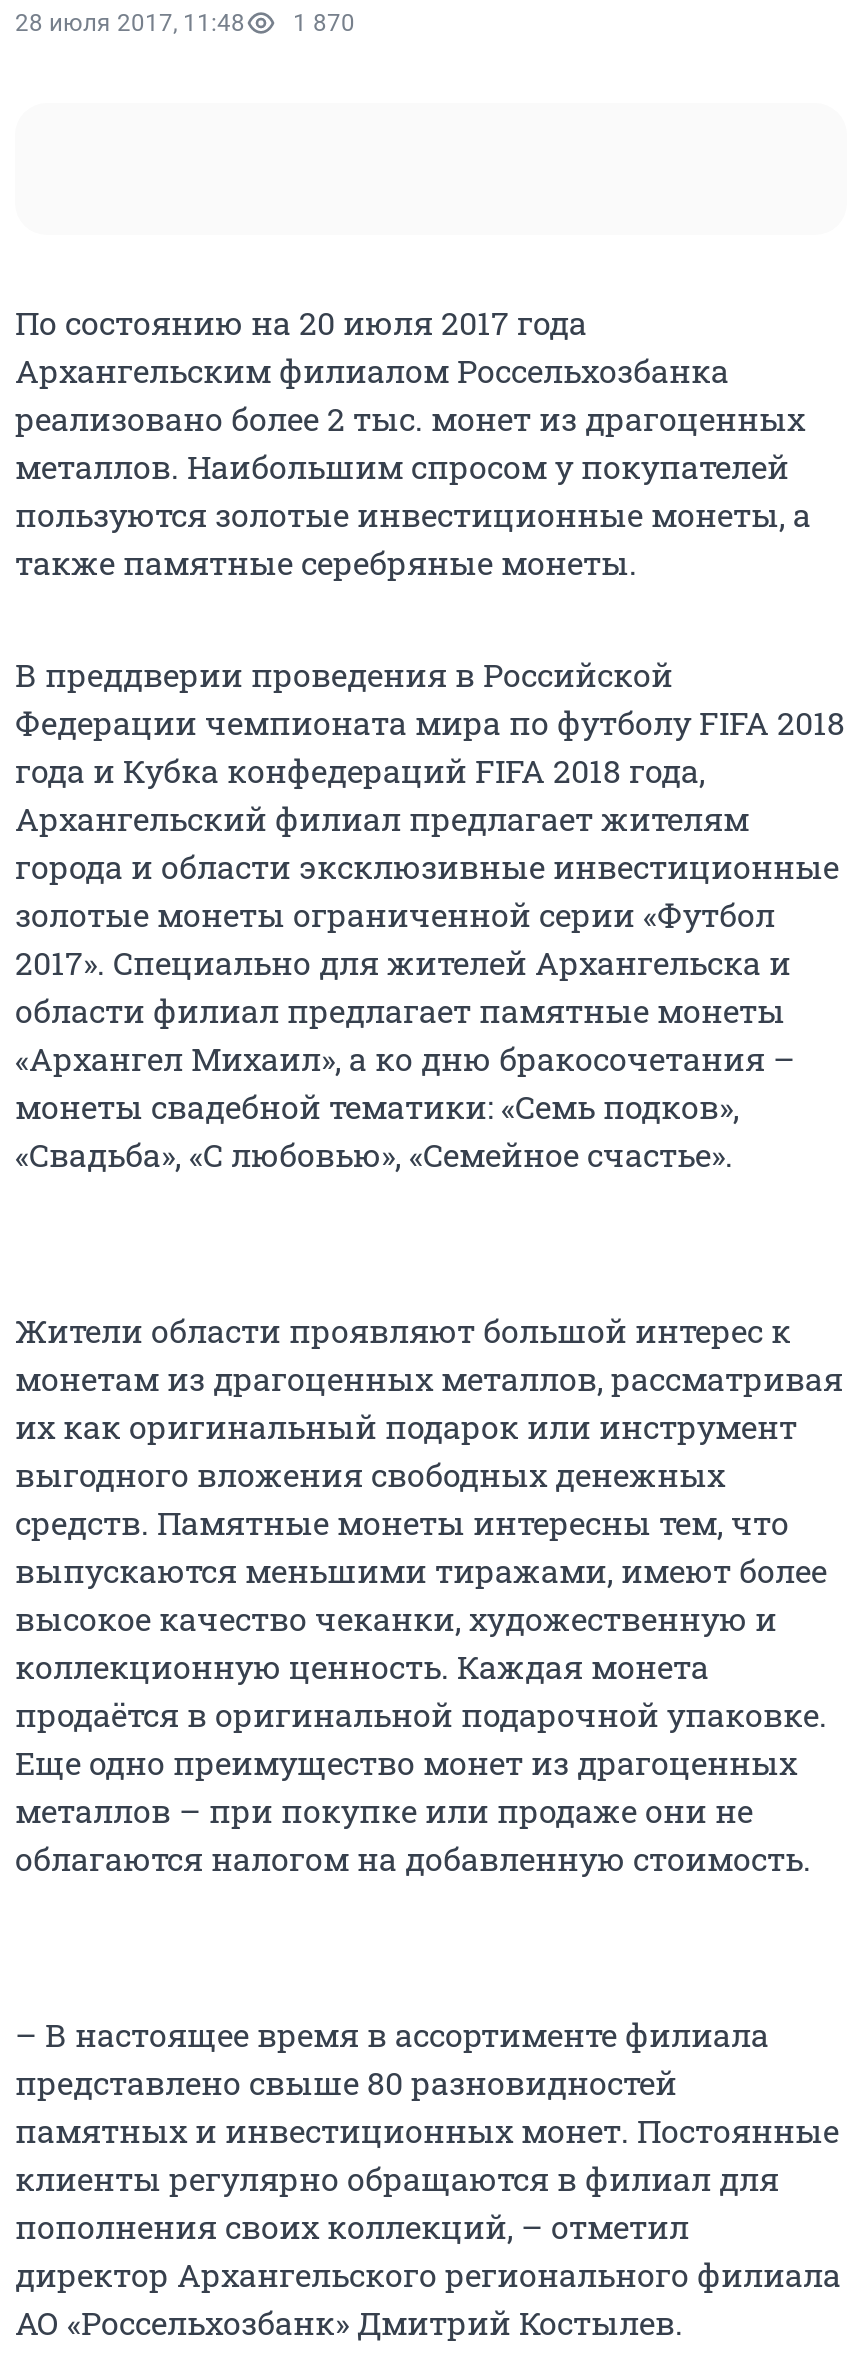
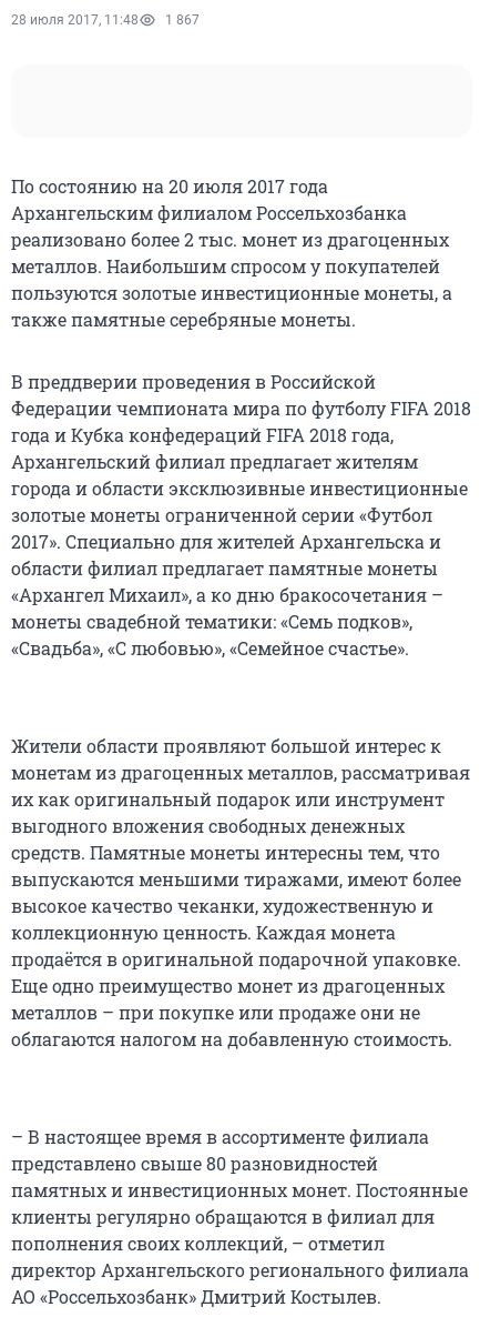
[15,9,355,37] 28 июля 2017, 11:48 1 870 -> [11,12,200,28] 28 июля 2017, 11:48 1 867

